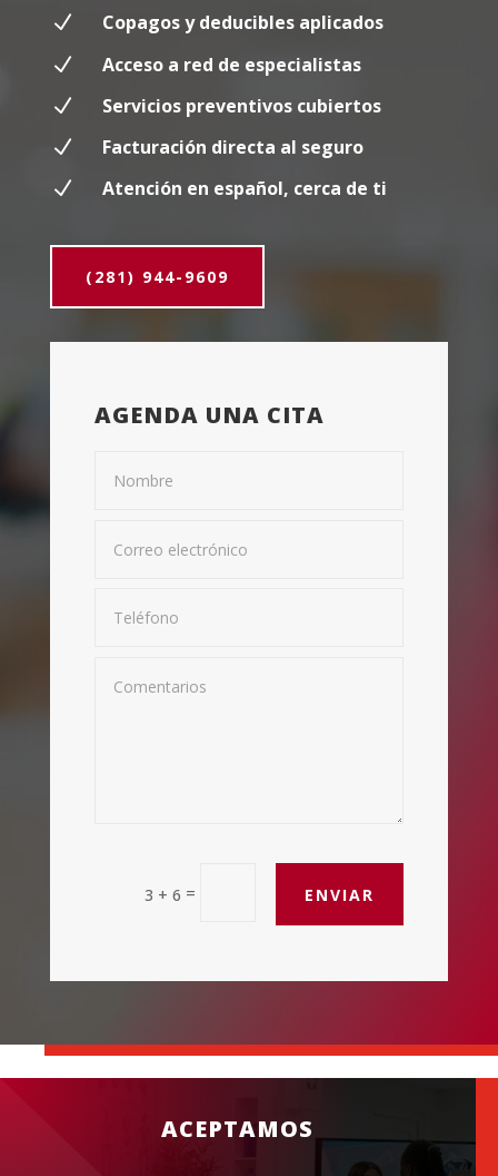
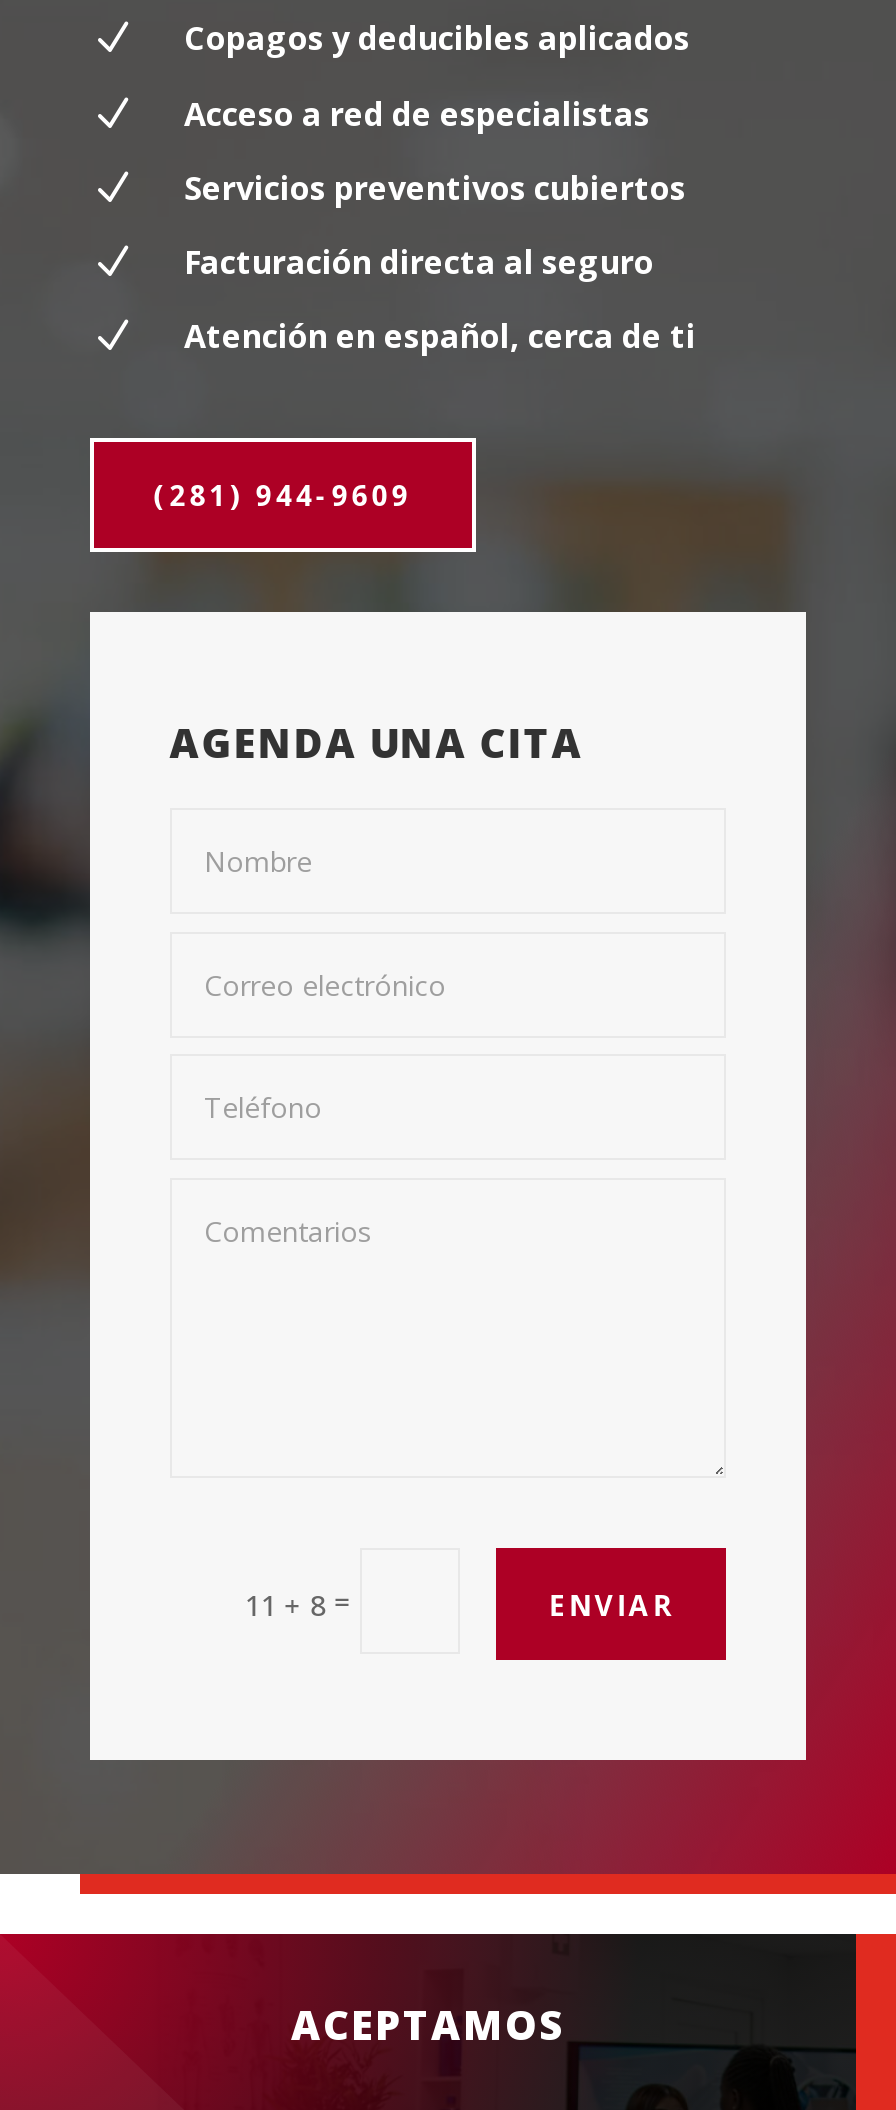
[145,883,200,906] 3 + 6 = -> [244,1583,360,1624] 11 + 8 =

